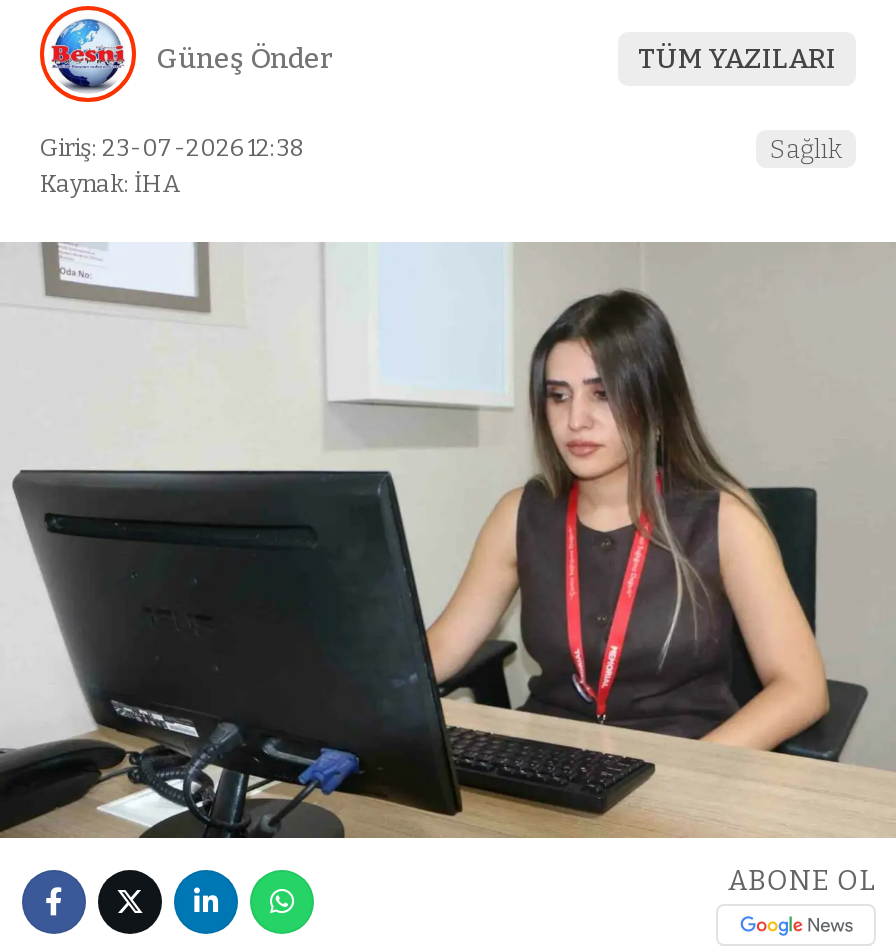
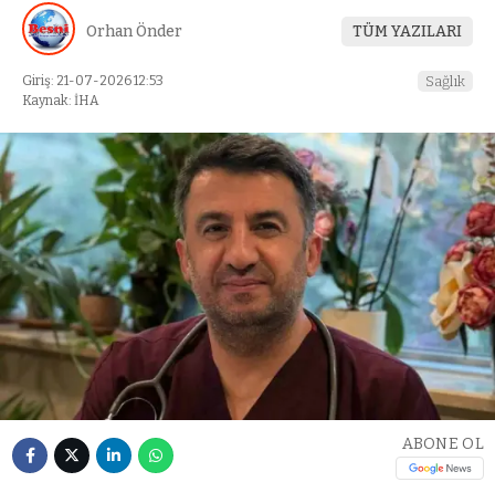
[156,43,334,77] Güneş Önder -> [86,22,182,41] Orhan Önder
[40,134,306,162] Giriş: 23-07-2026 12:38 -> [22,73,164,88] Giriş: 21-07-2026 12:53
[6,242,890,840] [image] -> [3,132,492,421] [image]

